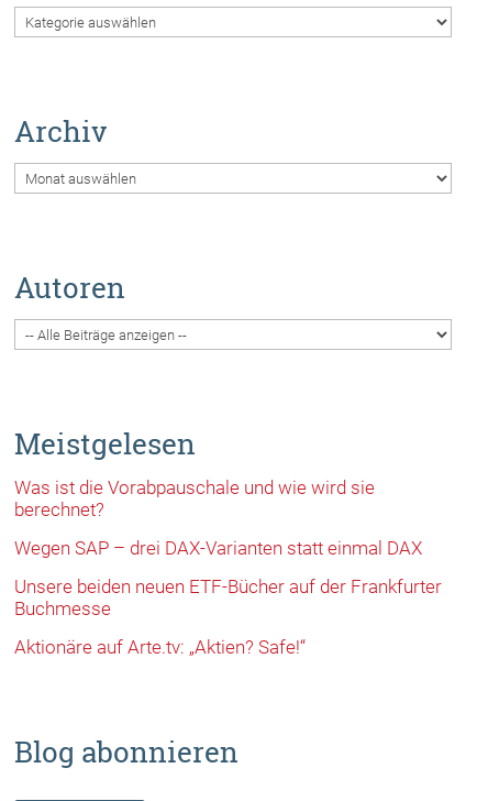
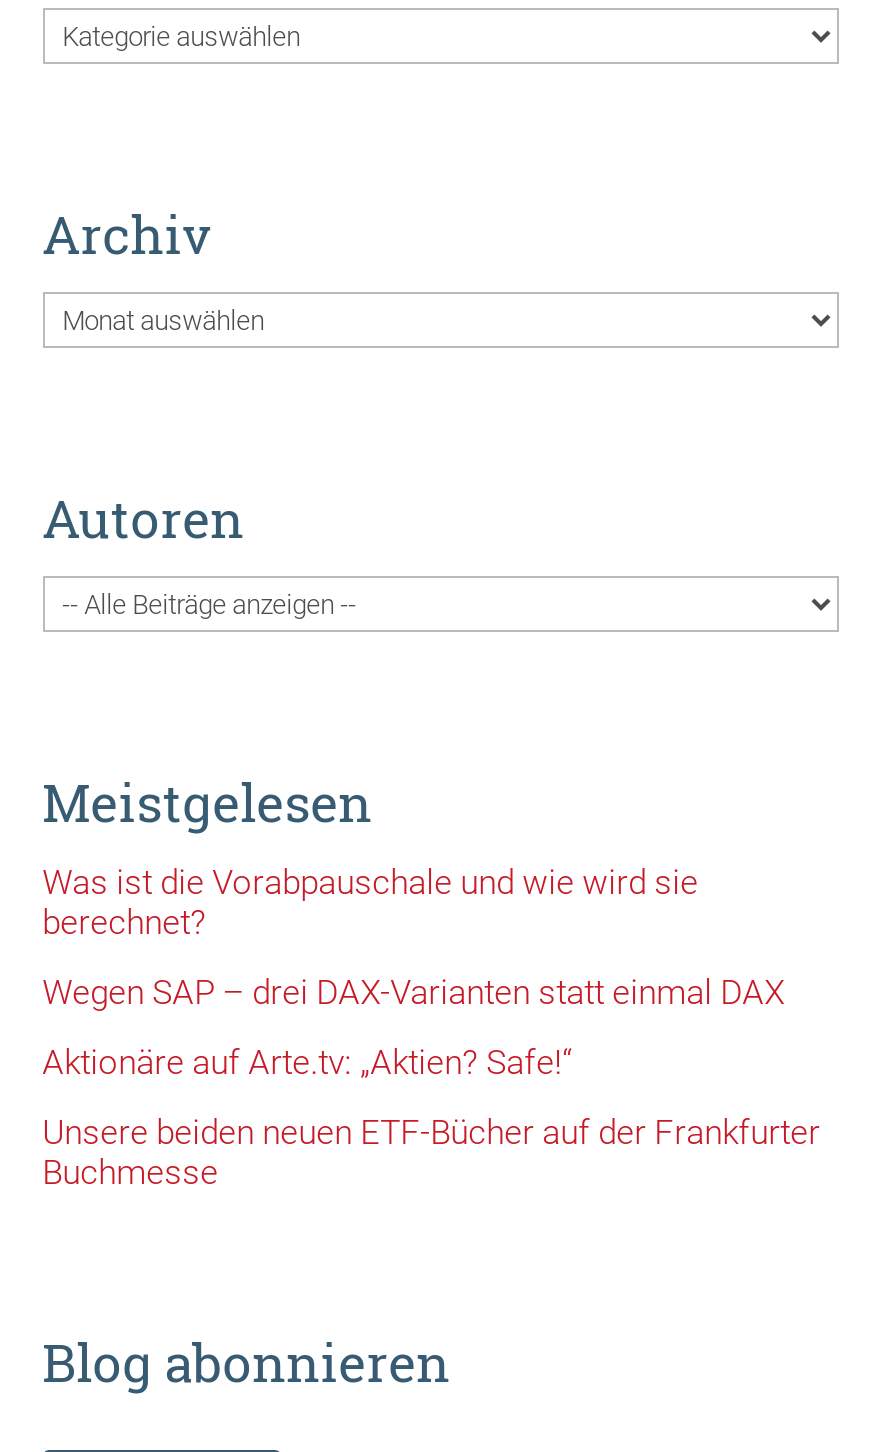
moved [14,575,441,619] -> [42,1111,820,1191]: Unsere beiden neuen ETF-Bücher auf der Frankfurter | Buchmesse
moved [14,636,305,658] -> [42,1041,572,1081]: Aktionäre auf Arte.tv: „Aktien? Safe!“

